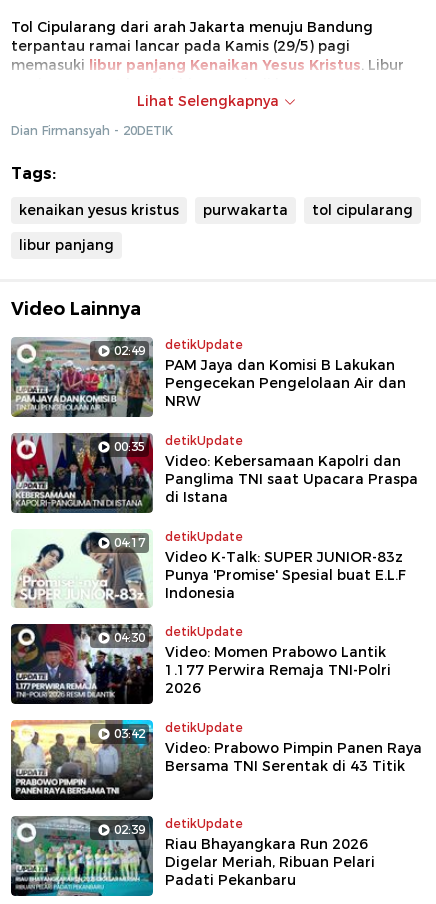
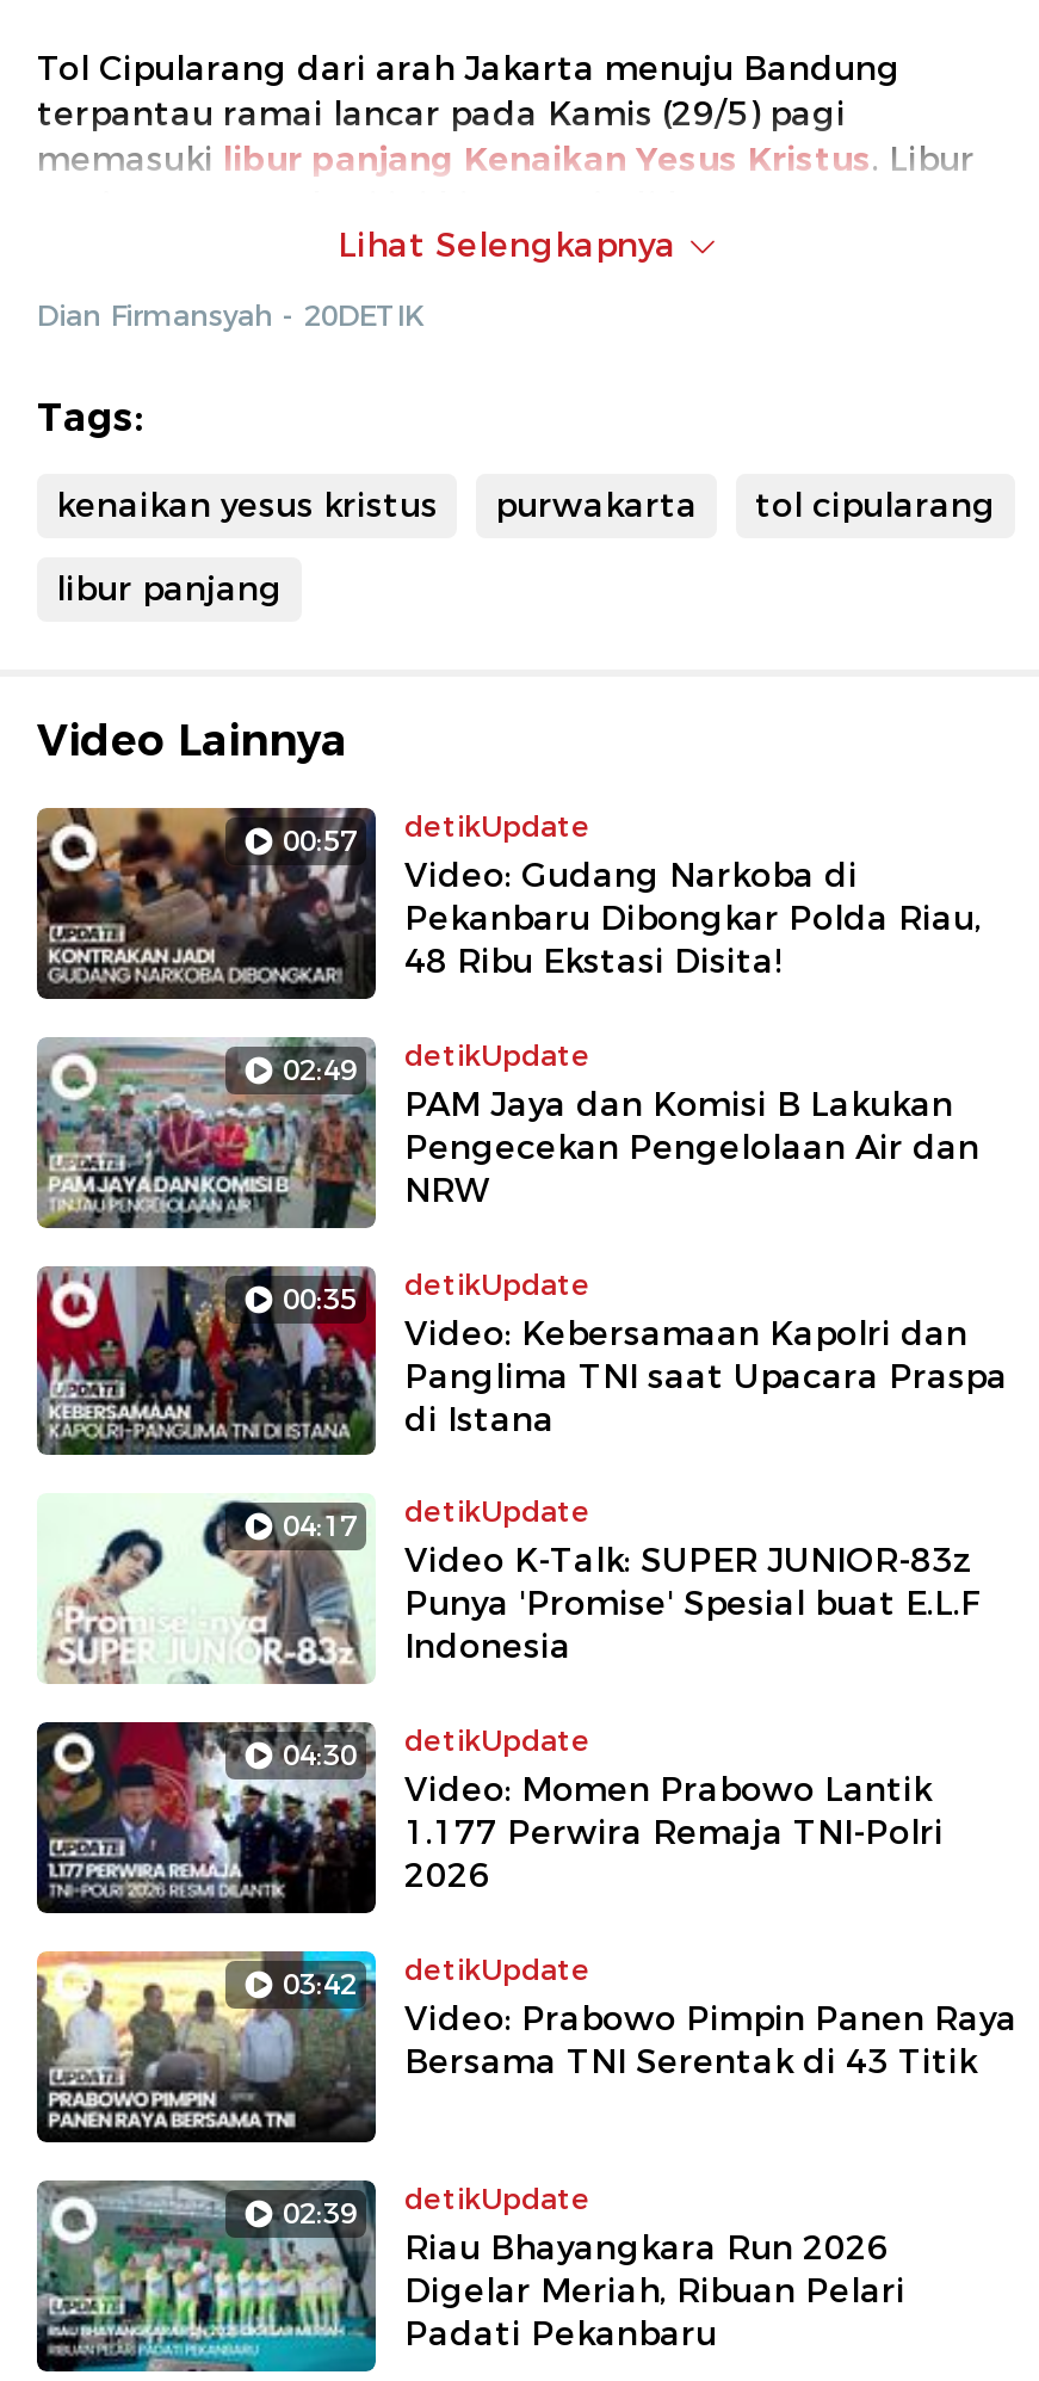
none -> [35,806,982,1001] [image] | 00:57 | detikUpdate | Video: Gudang Narkoba di | Pekanbaru Dibongkar Polda Riau, | 48 Ribu Ekstasi Disita!

